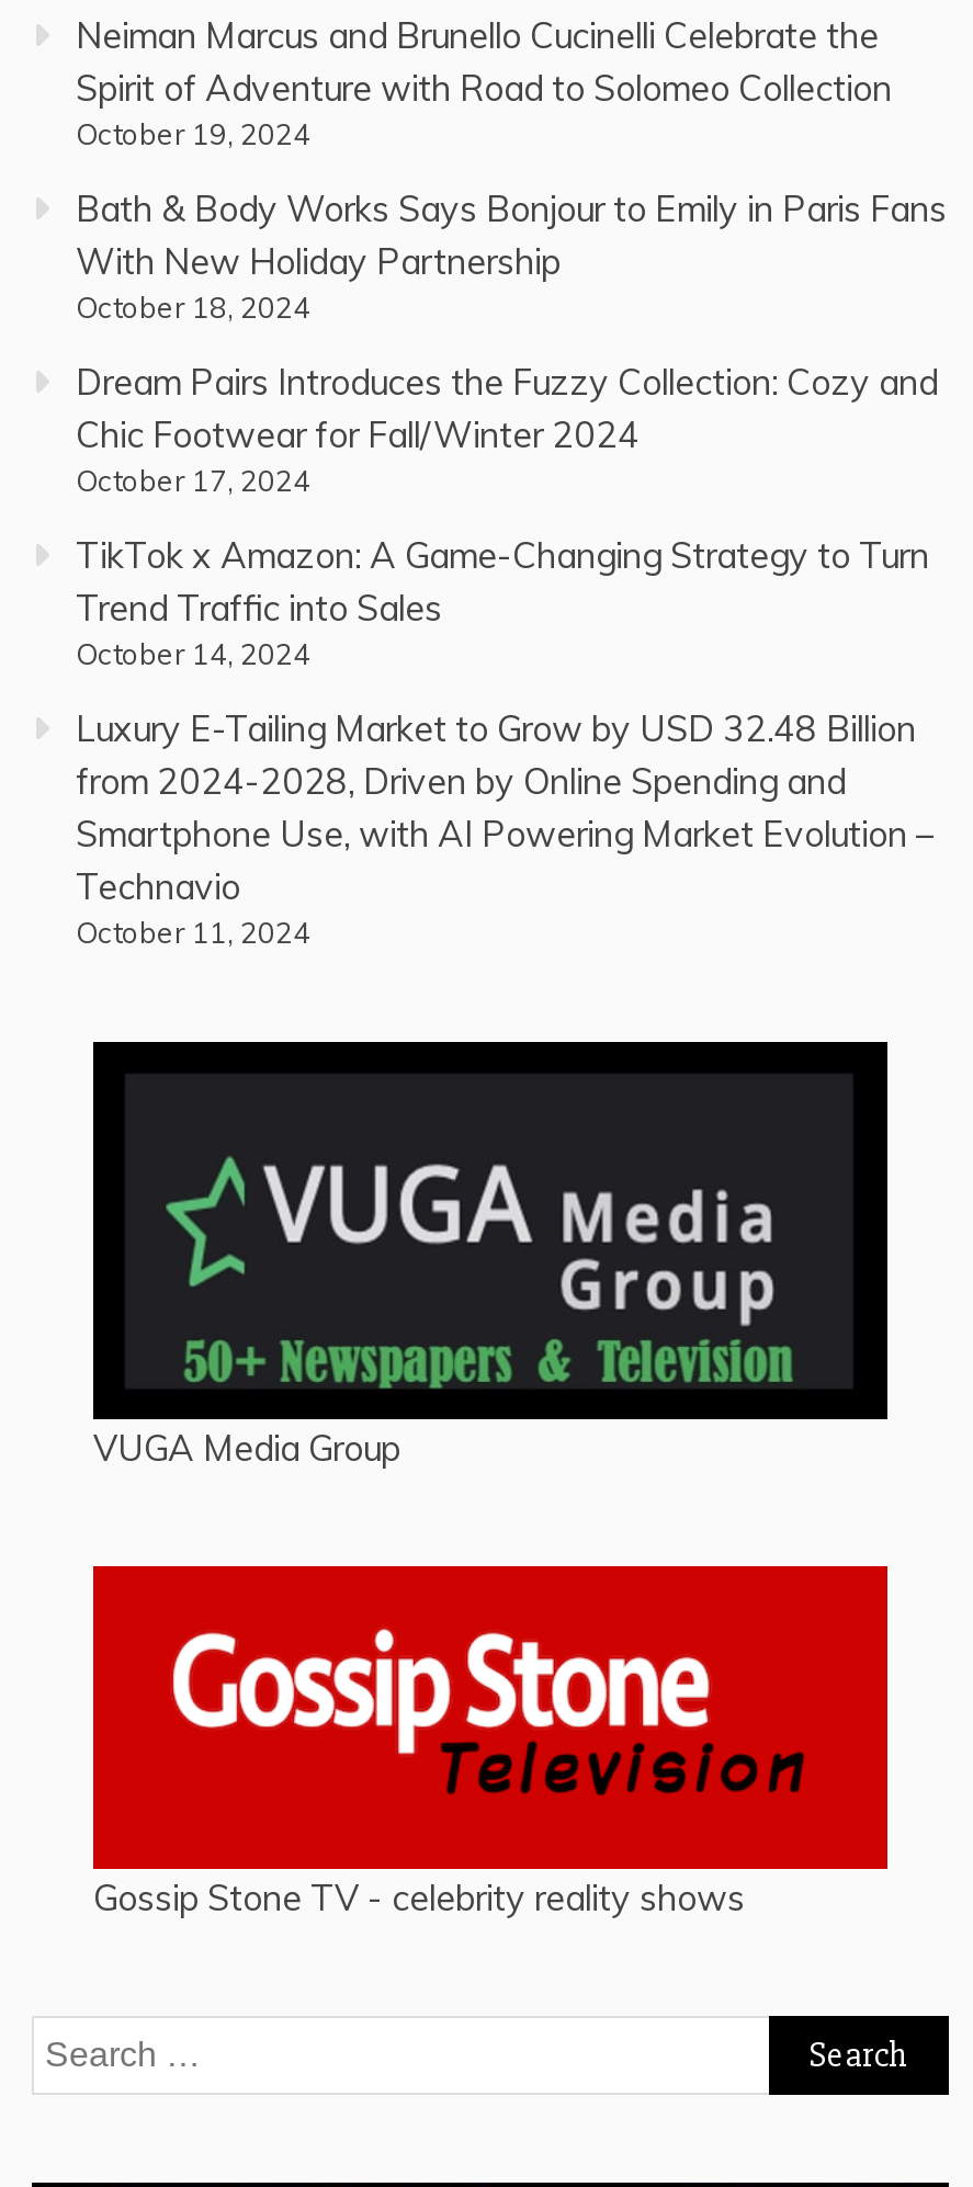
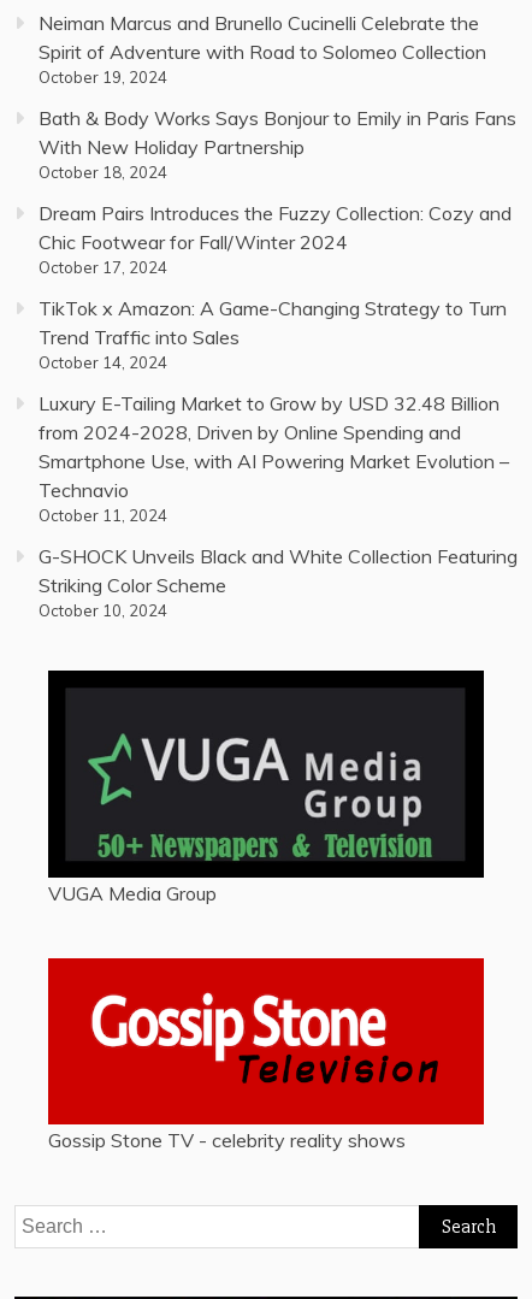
none -> [39,544,518,620] G-SHOCK Unveils Black and White Collection Featuring | Striking Color Scheme | October 10, 2024

